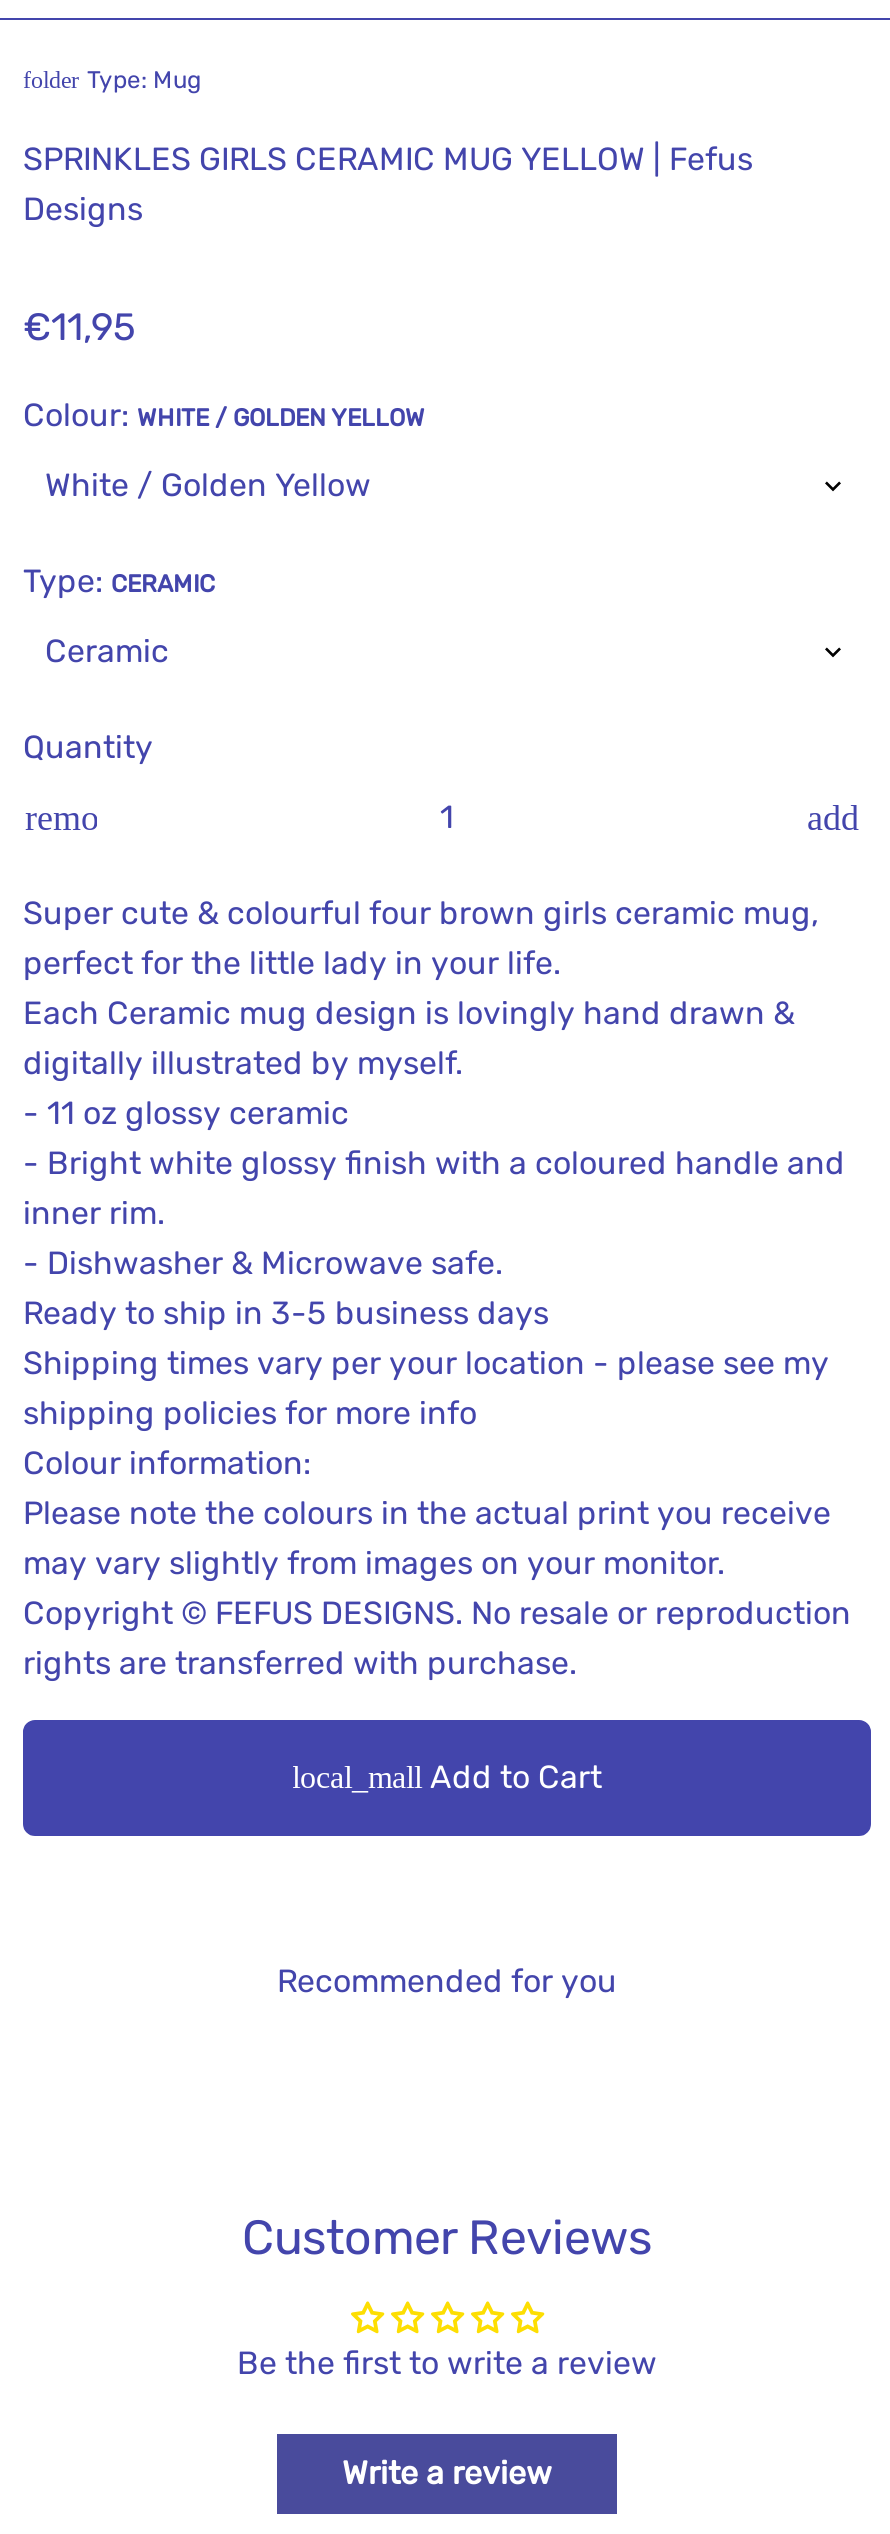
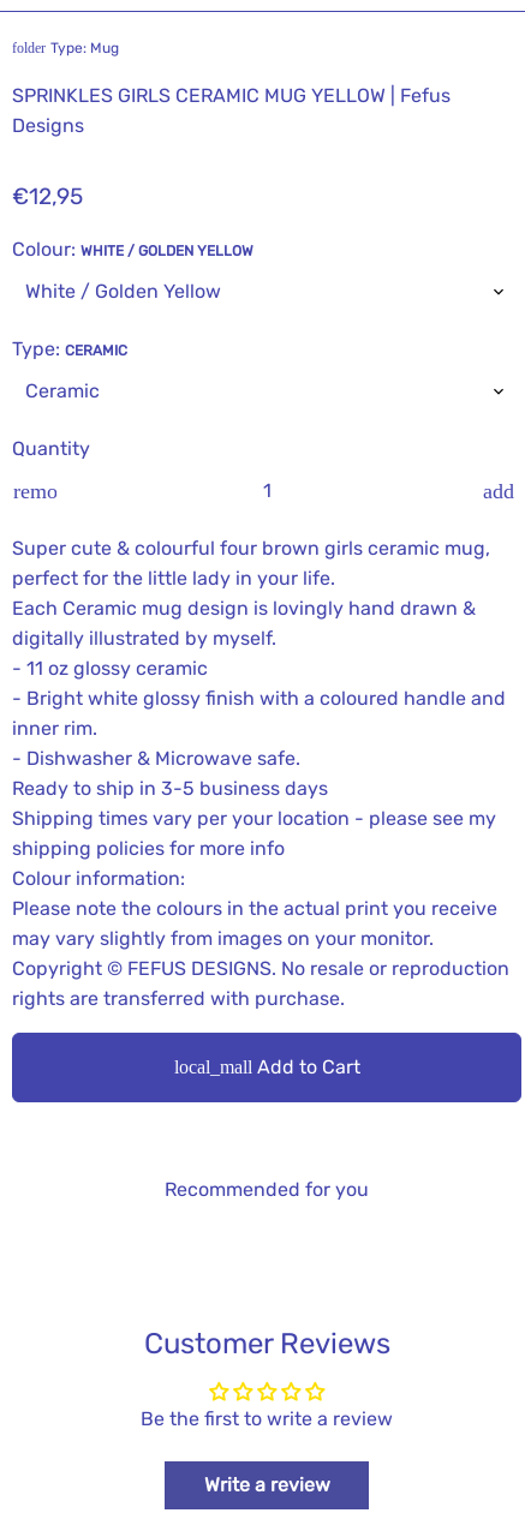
[23,304,135,350] €11,95 -> [12,182,83,210] €12,95

